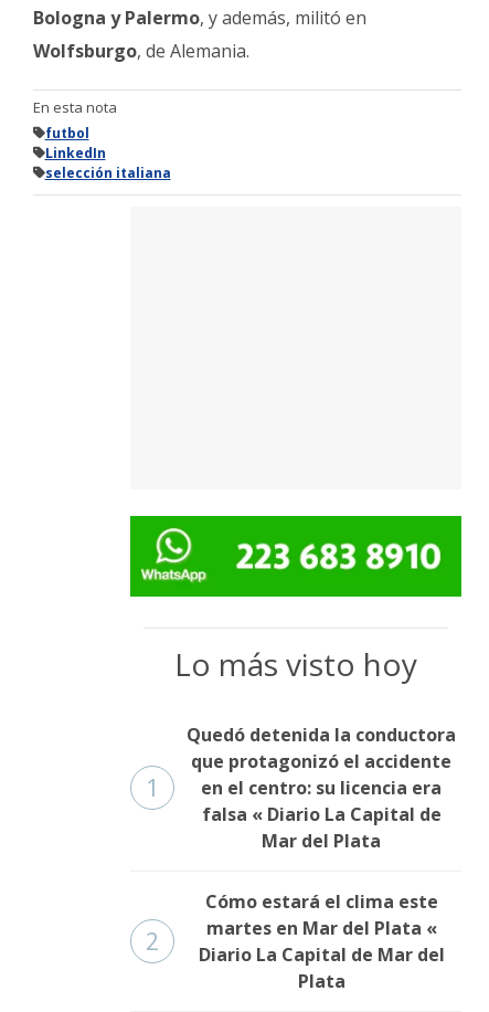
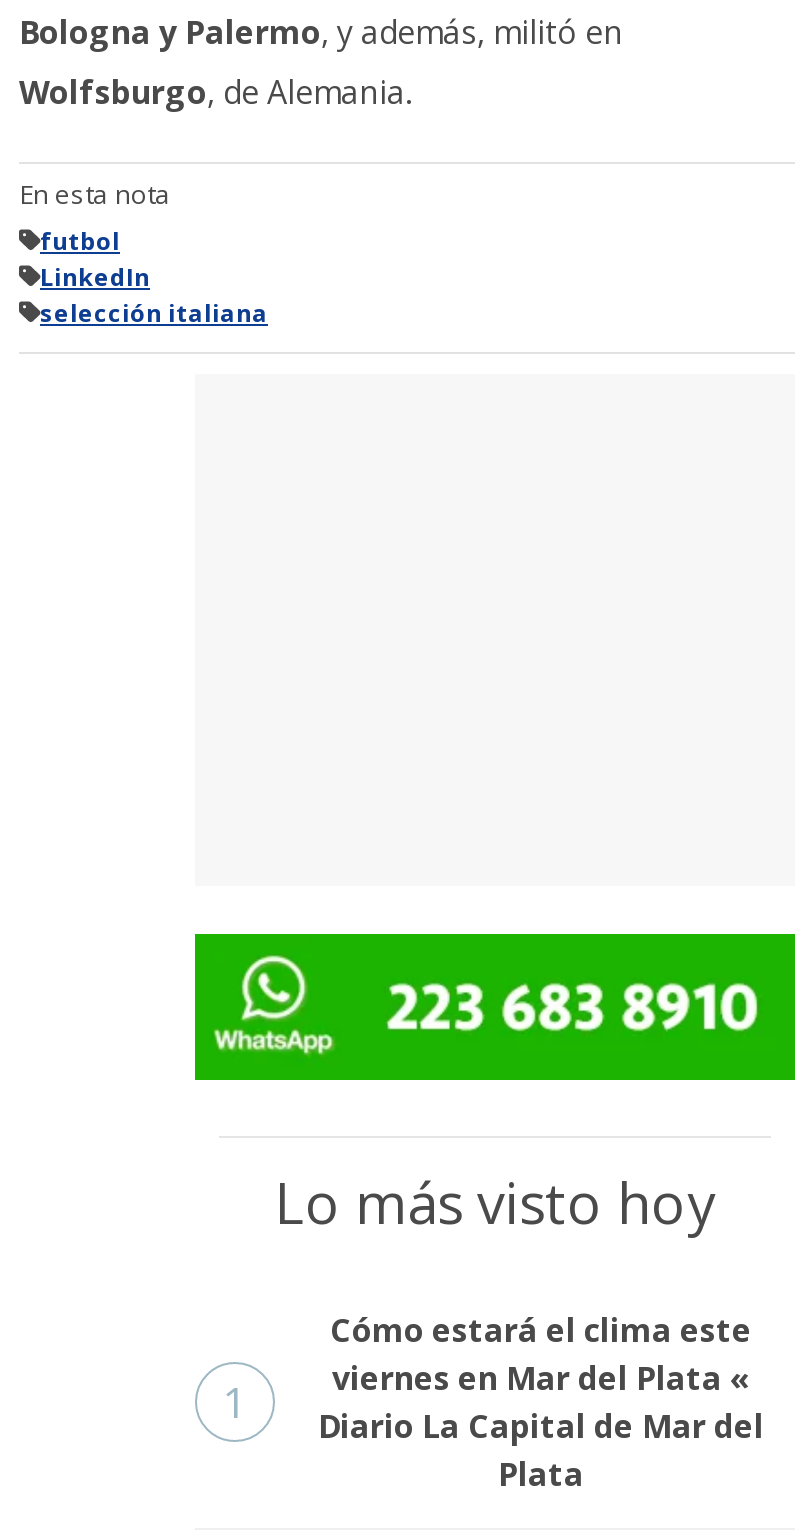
[146,722,456,956] Quedó detenida la conductora | que protagonizó el accidente | en el centro: su licencia era | falsa « Diario La Capital de | Mar del Plata | 2 -> none
[206,915,437,940] martes en Mar del Plata « -> [332,1355,750,1399] viernes en Mar del Plata «

